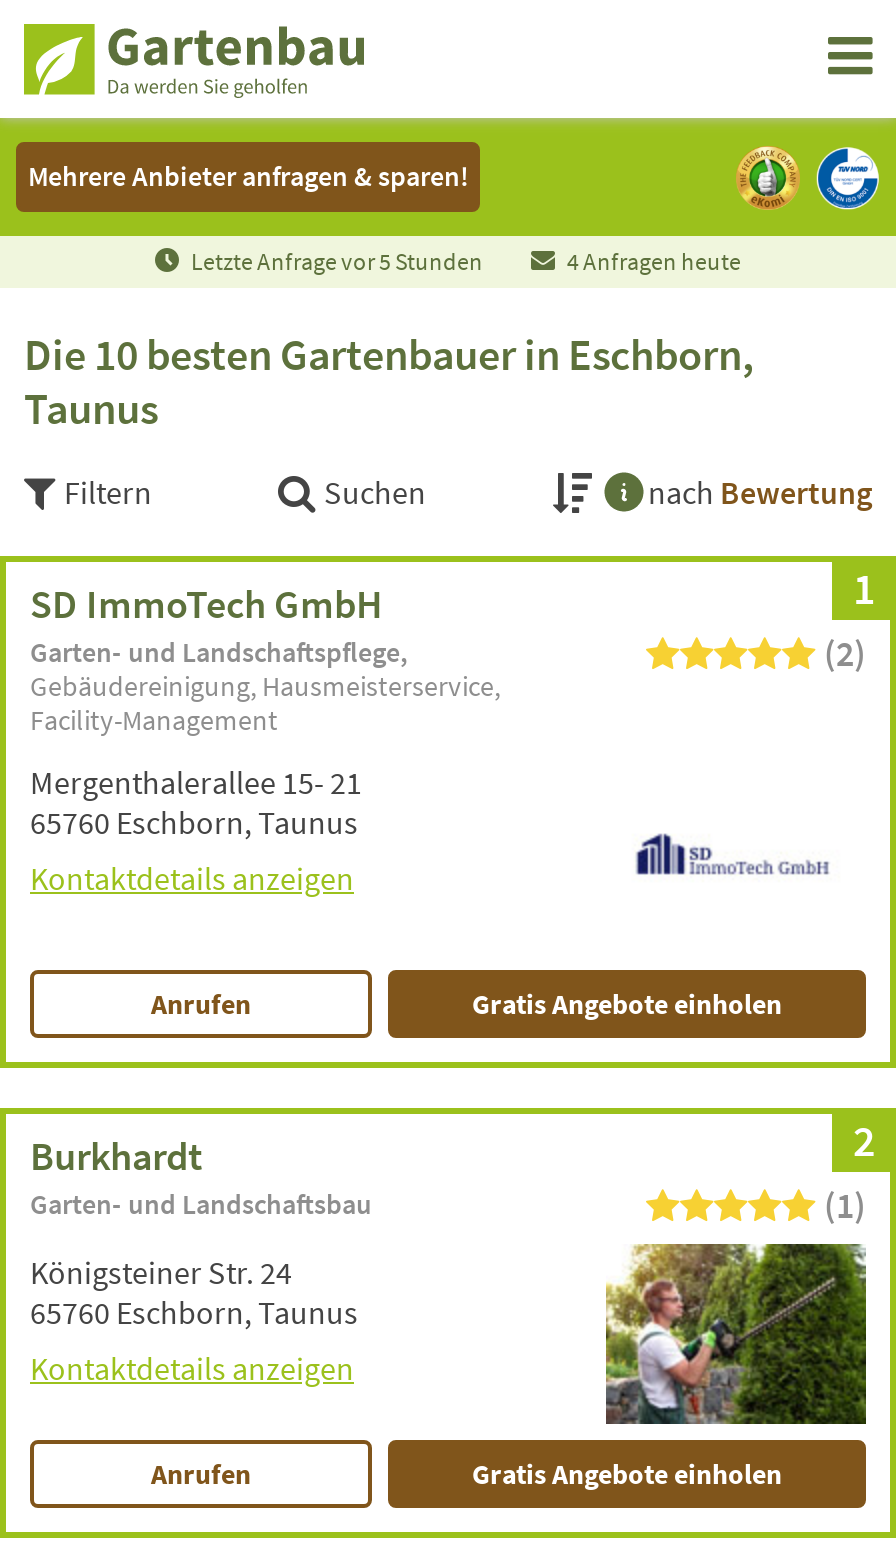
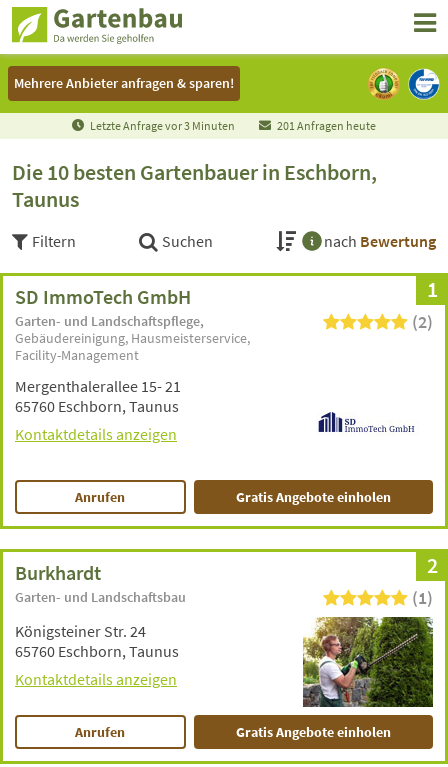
[187,246,483,276] Letzte Anfrage vor5 Stunden -> [88,118,235,133] Letzte Anfrage vor3 Minuten
[563,246,741,276] 4 Anfragen heute -> [275,118,376,133] 201 Anfragen heute

